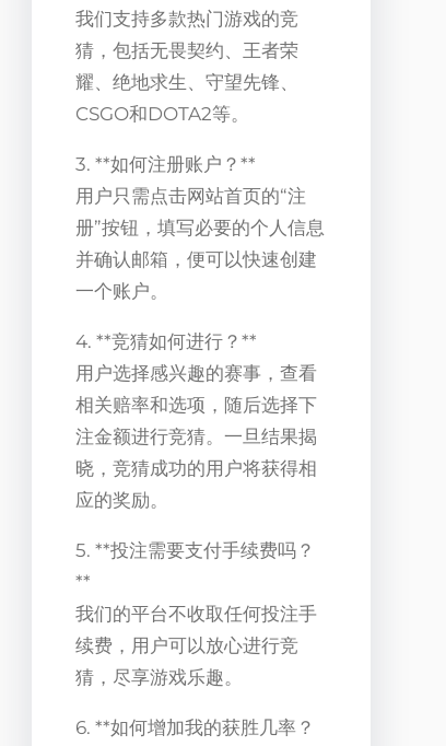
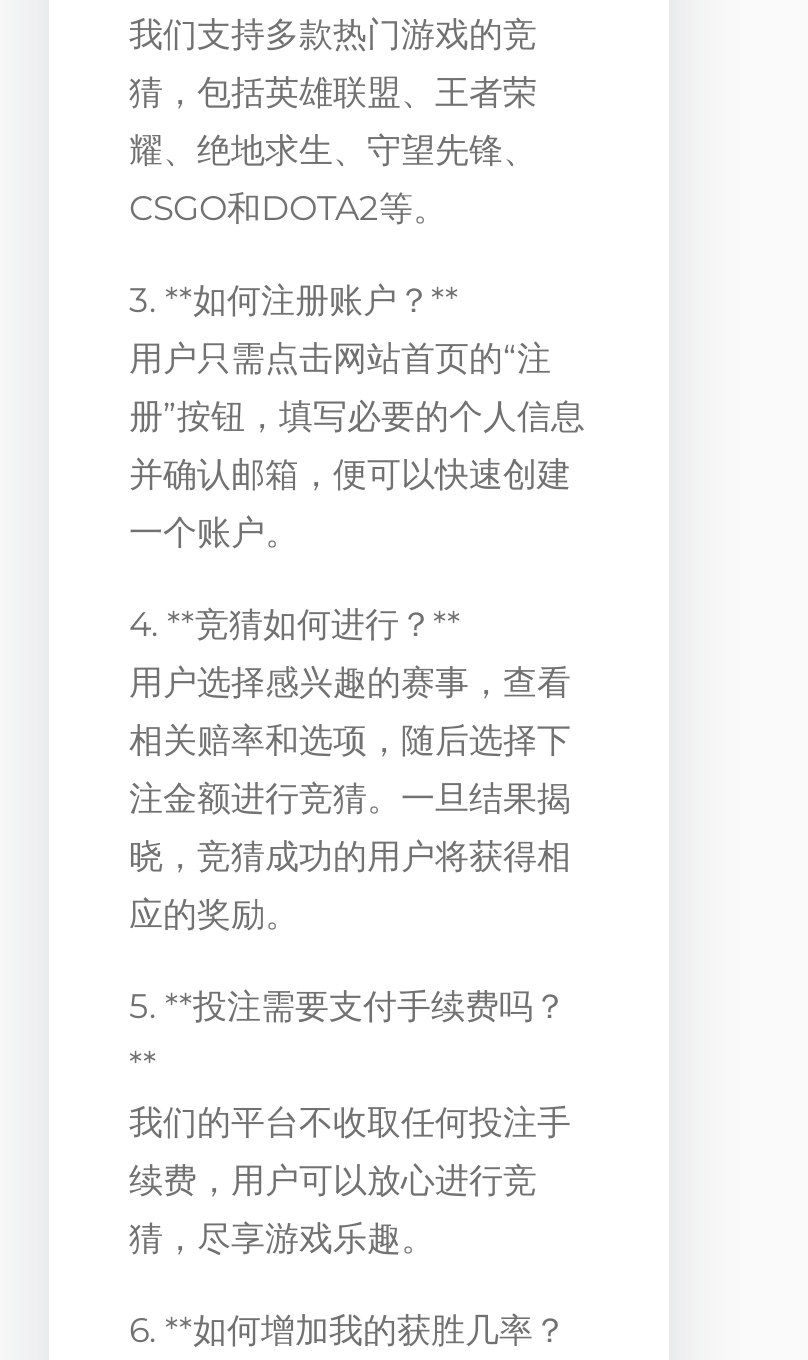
[75,39,298,61] 猜，包括无畏契约、王者荣 -> [129,71,537,111] 猜，包括英雄联盟、王者荣

